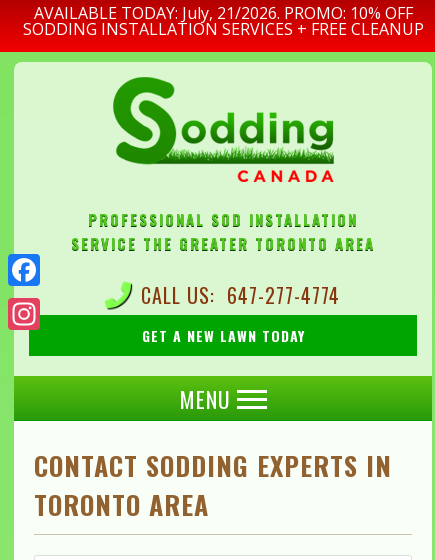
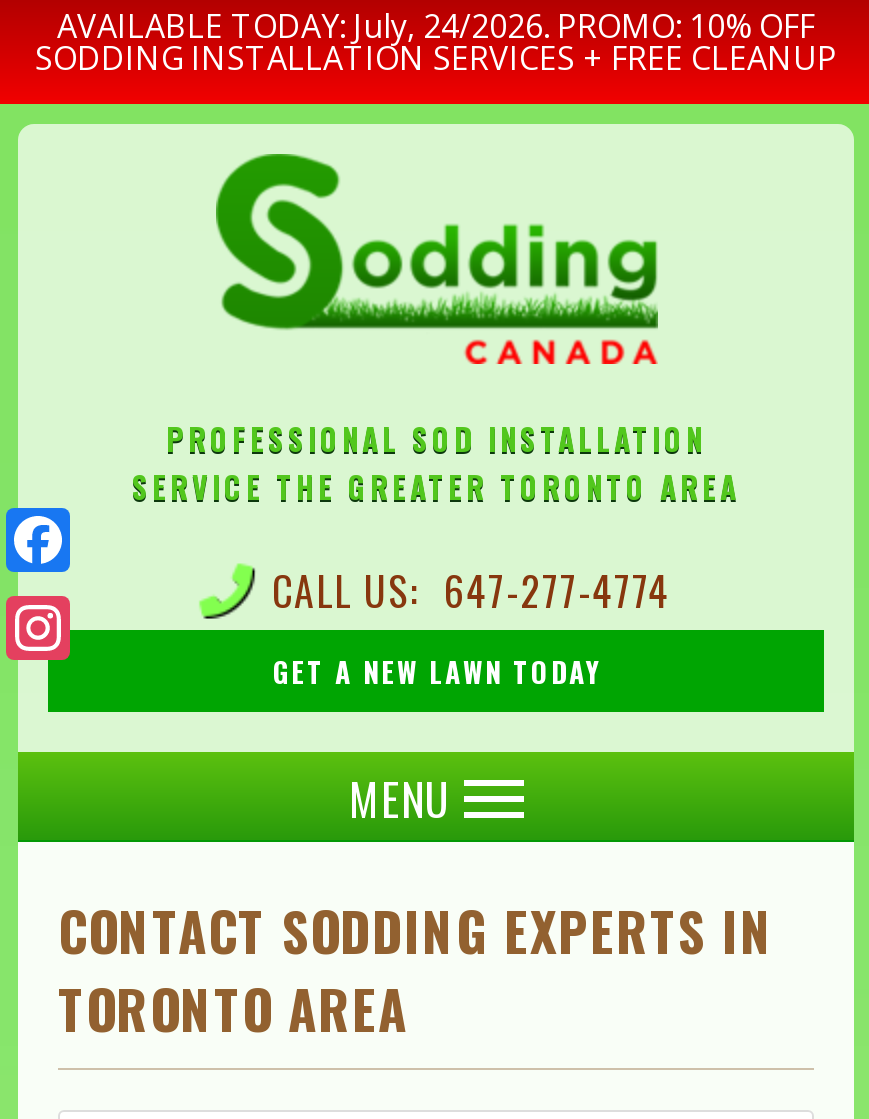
[33,2,412,24] AVAILABLE TODAY: July, 21/2026. PROMO: 10% OFF -> [57,4,815,48] AVAILABLE TODAY: July, 24/2026. PROMO: 10% OFF

